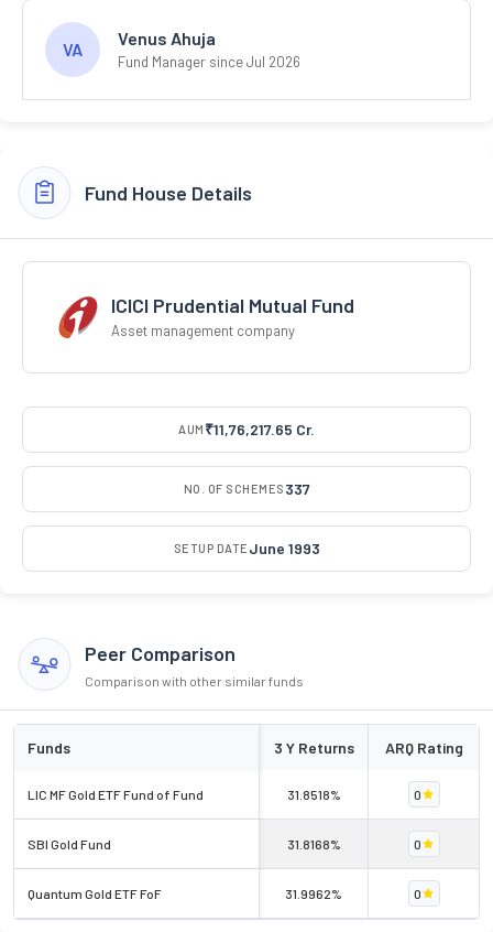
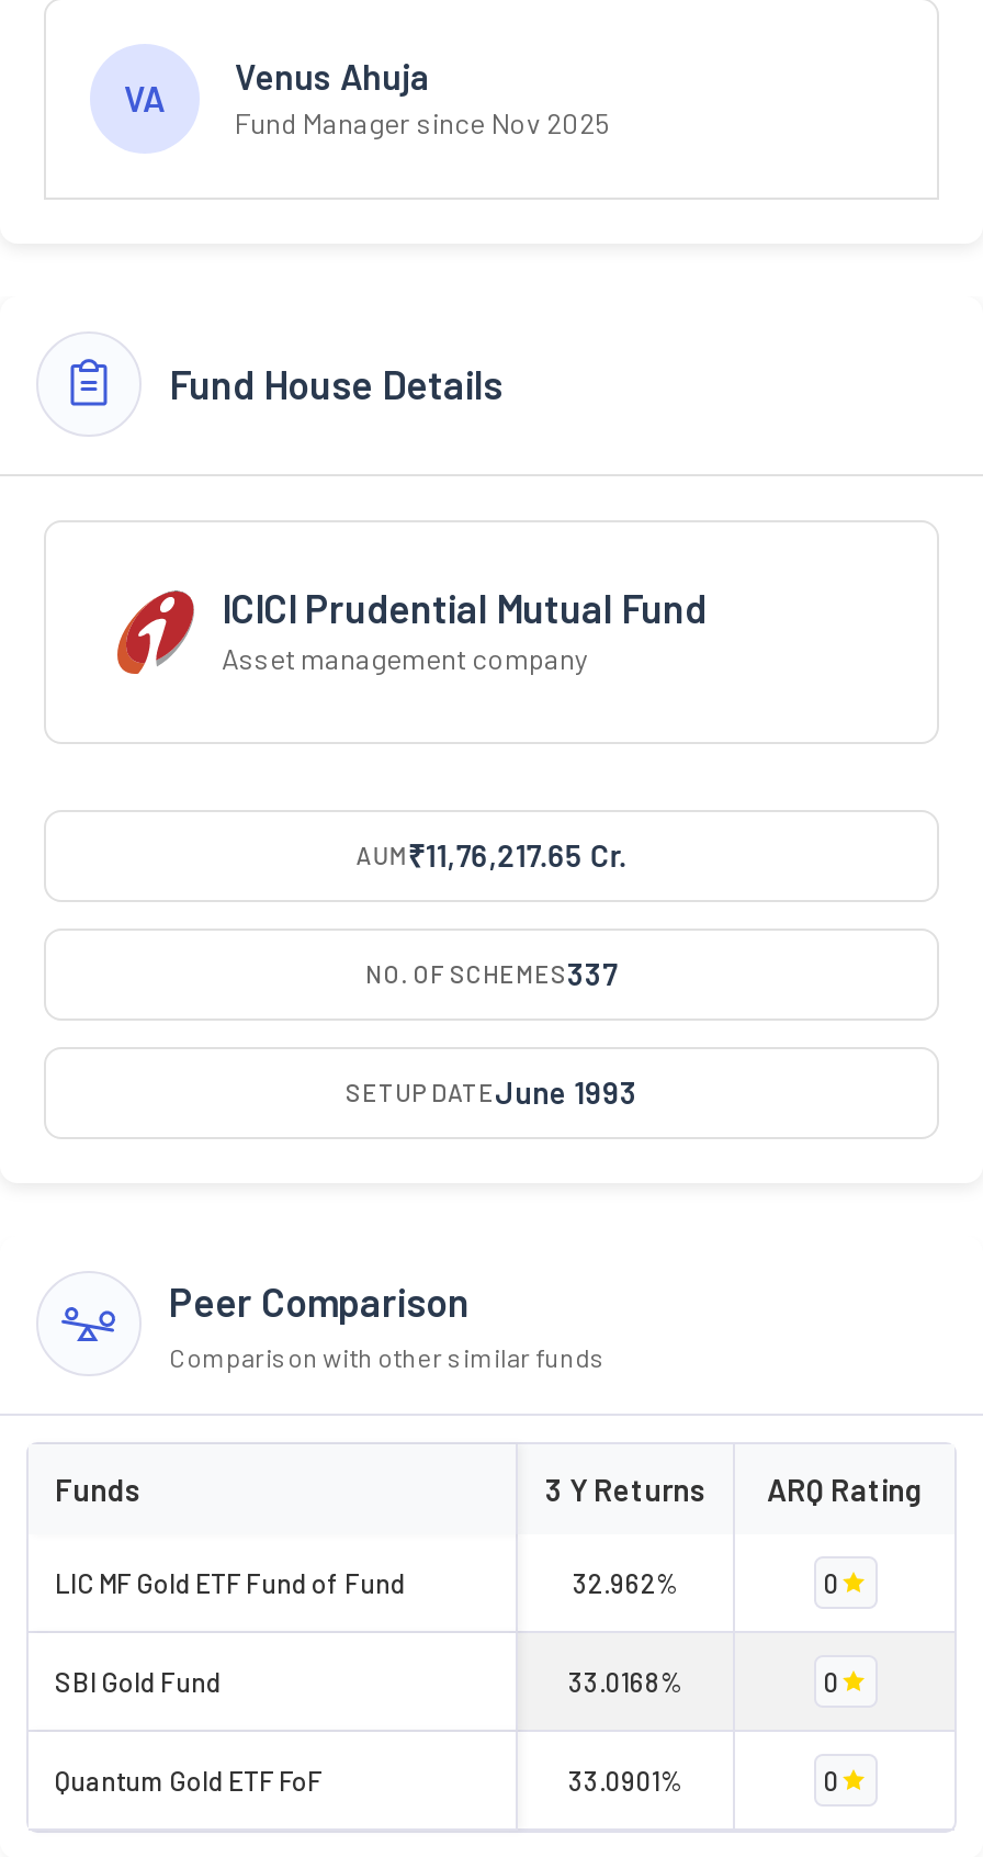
[118,53,300,71] Fund Manager since Jul 2026 -> [235,106,610,141] Fund Manager since Nov 2025
[287,786,341,802] 31.8518% -> [573,1567,678,1598] 32.962%
[287,836,341,851] 31.8168% -> [568,1666,682,1697] 33.0168%
[285,886,342,901] 31.9962% -> [568,1765,682,1795] 33.0901%

